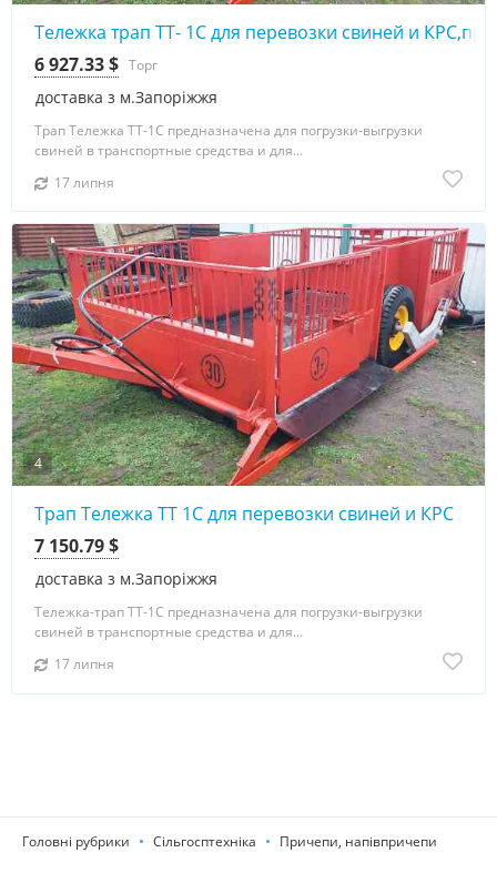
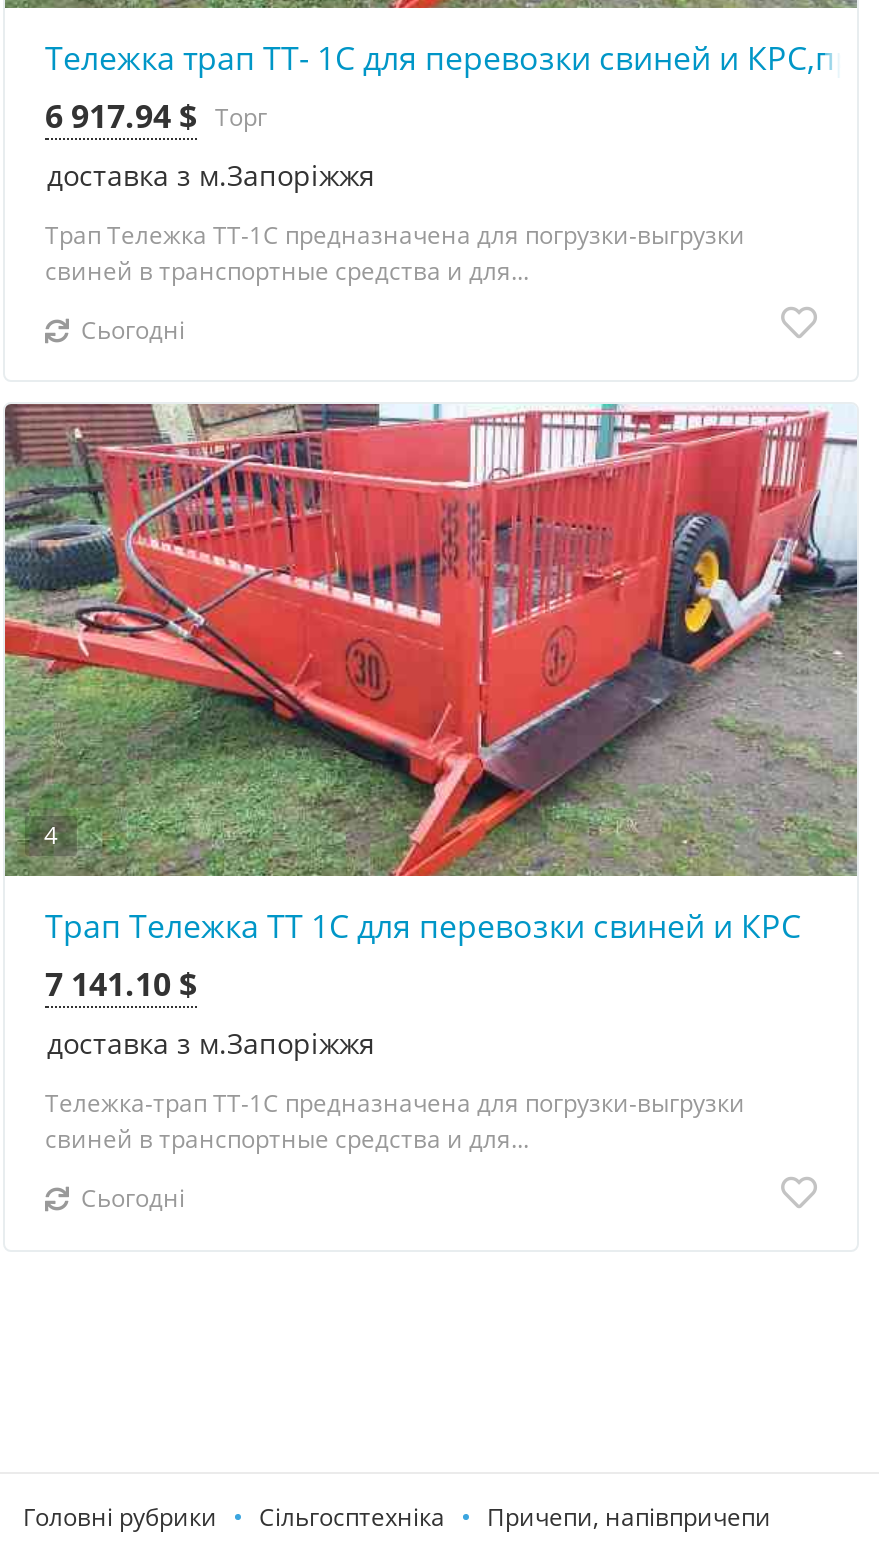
[34,52,158,77] 6 927.33 $ Торг -> [45,94,267,138] 6 917.94 $ Торг
[54,173,114,192] 17 липня -> [81,313,185,347] Сьогодні
[34,534,119,558] 7 150.79 $ -> [45,963,197,1007] 7 141.10 $
[54,655,114,674] 17 липня -> [81,1181,185,1215] Сьогодні

